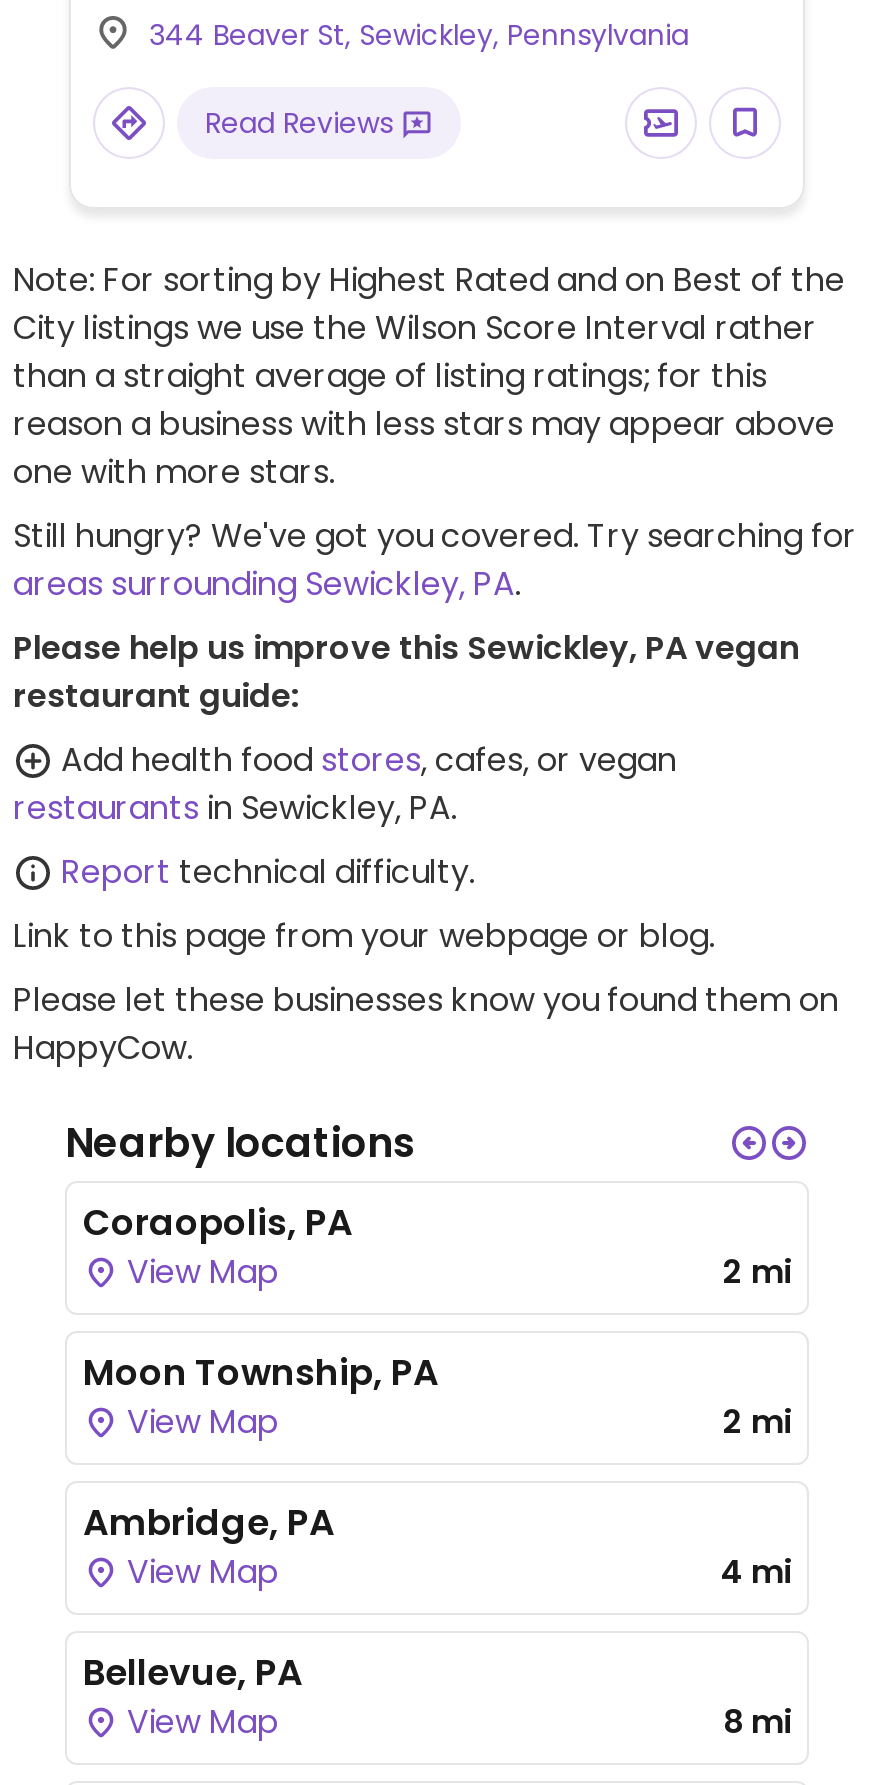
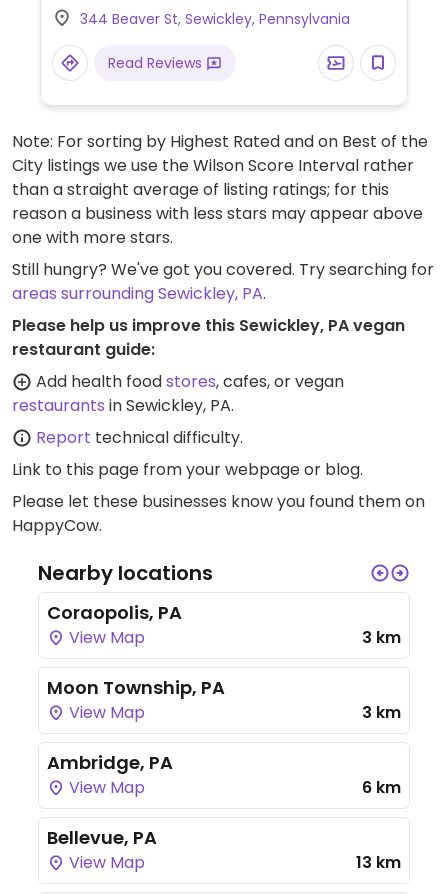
[723,1249,791,1295] 2 mi -> [362,626,401,649] 3 km
[723,1399,791,1445] 2 mi -> [362,701,401,724] 3 km
[721,1549,791,1595] 4 mi -> [362,776,401,799] 6 km
[723,1699,791,1745] 8 mi -> [356,851,401,874] 13 km

